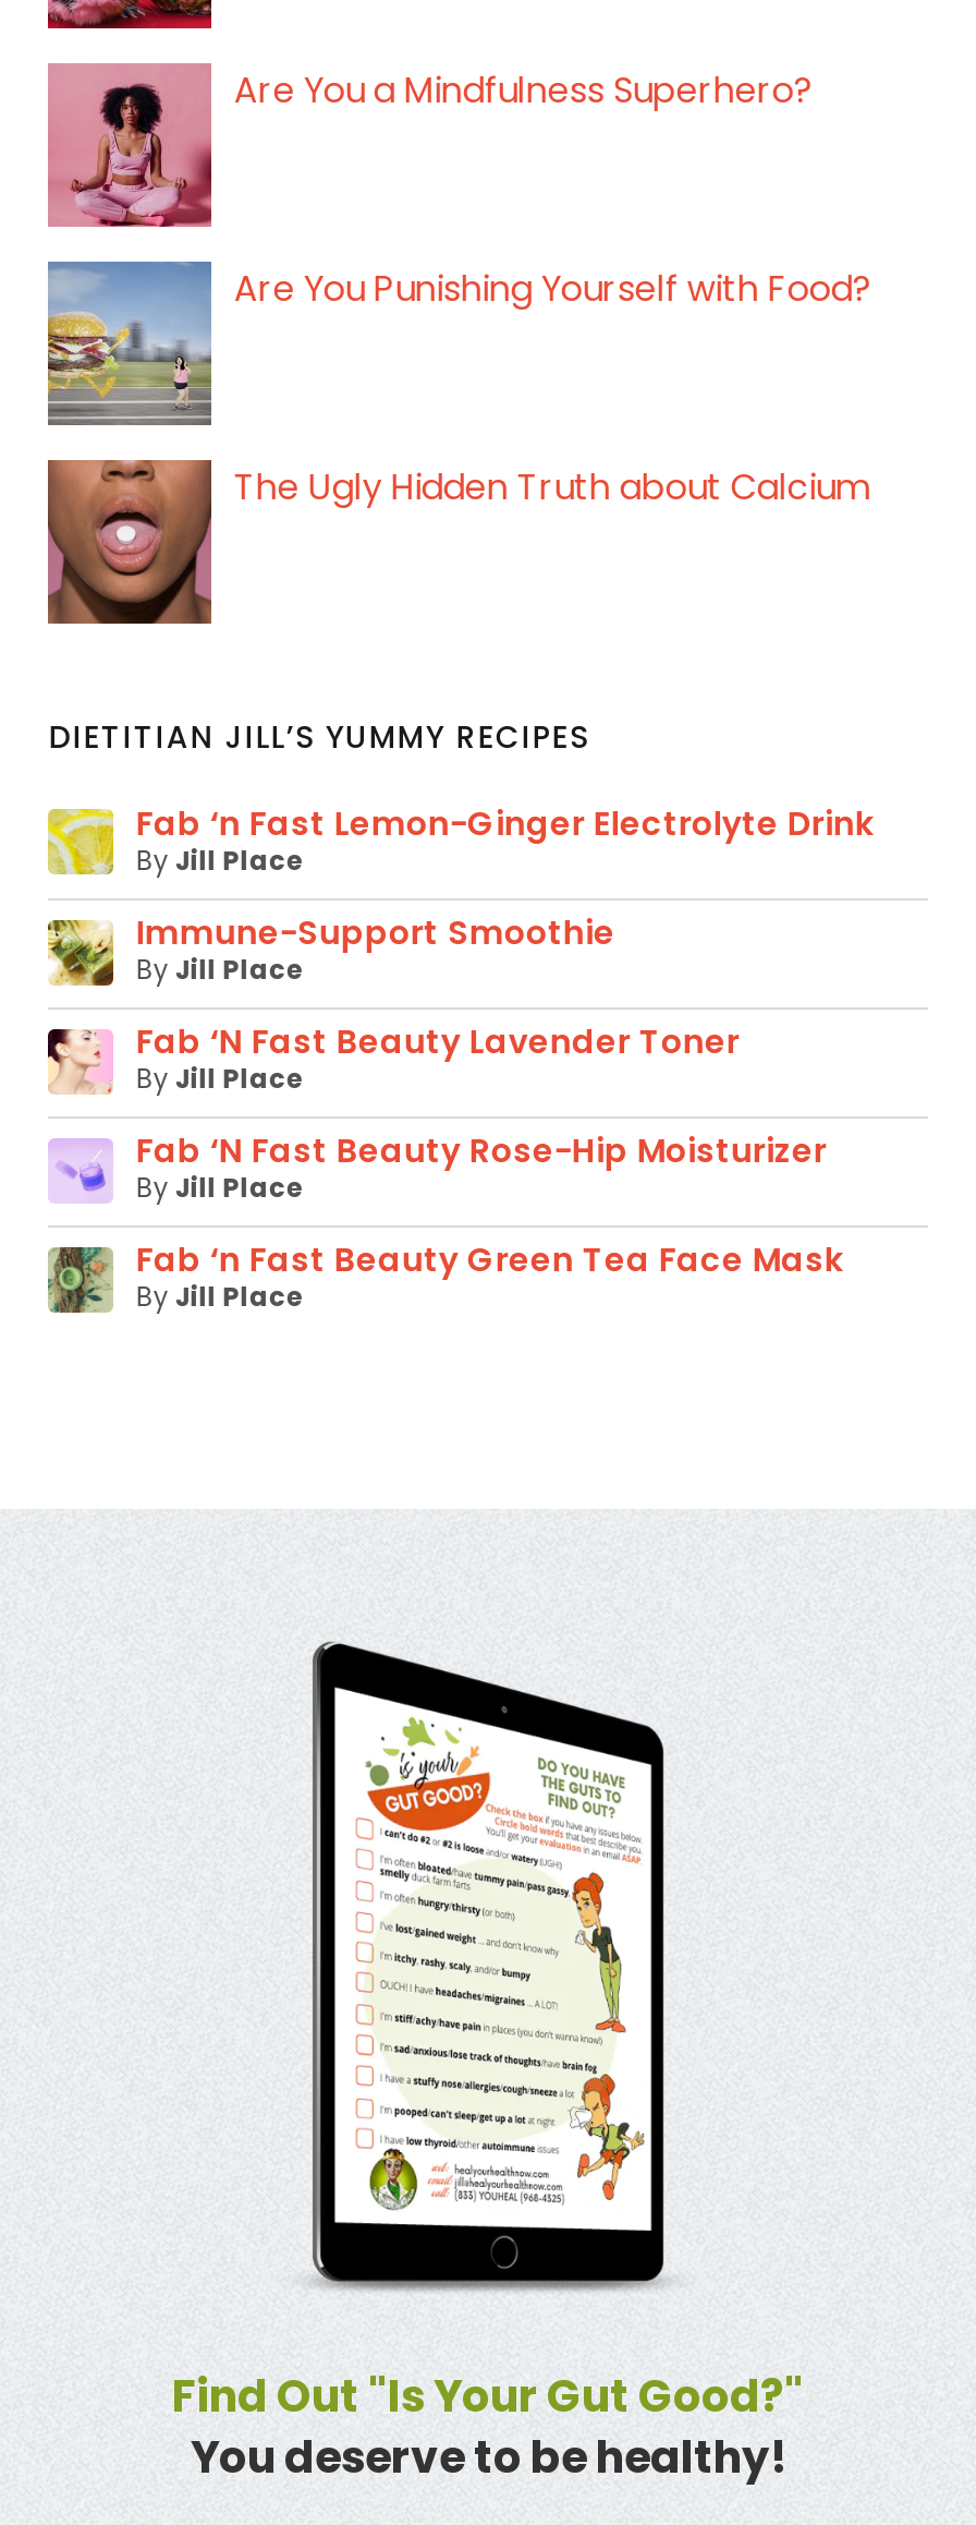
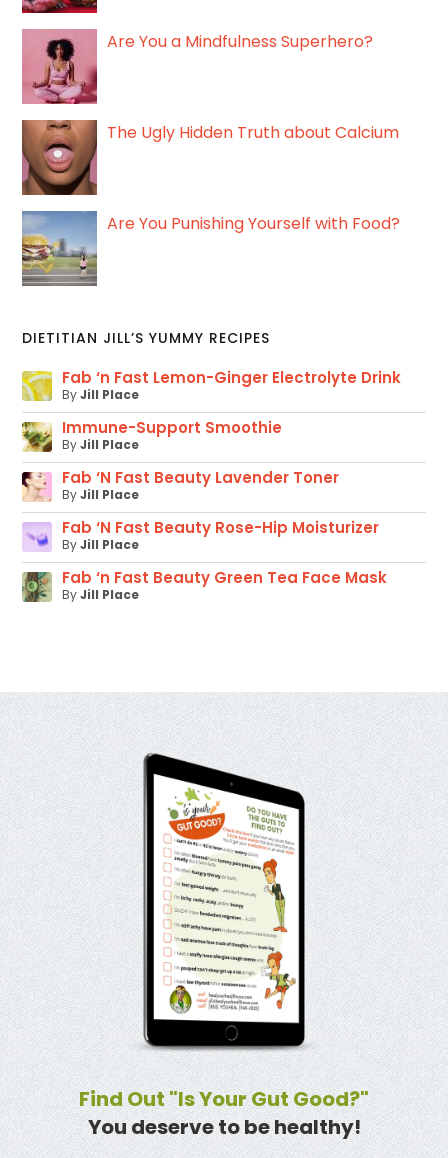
moved [48,259,872,425] -> [21,210,400,286]: [image] | Are You Punishing Yourself with Food?
moved [46,456,870,626] -> [21,118,399,196]: [image] | The Ugly Hidden Truth about Calcium

